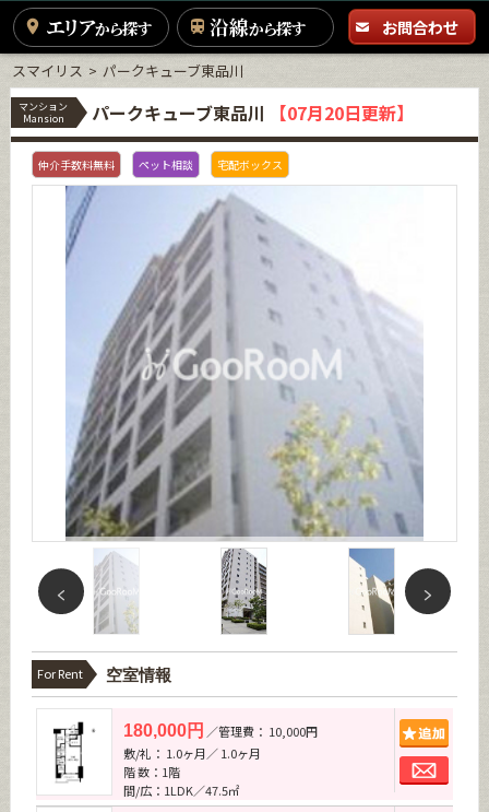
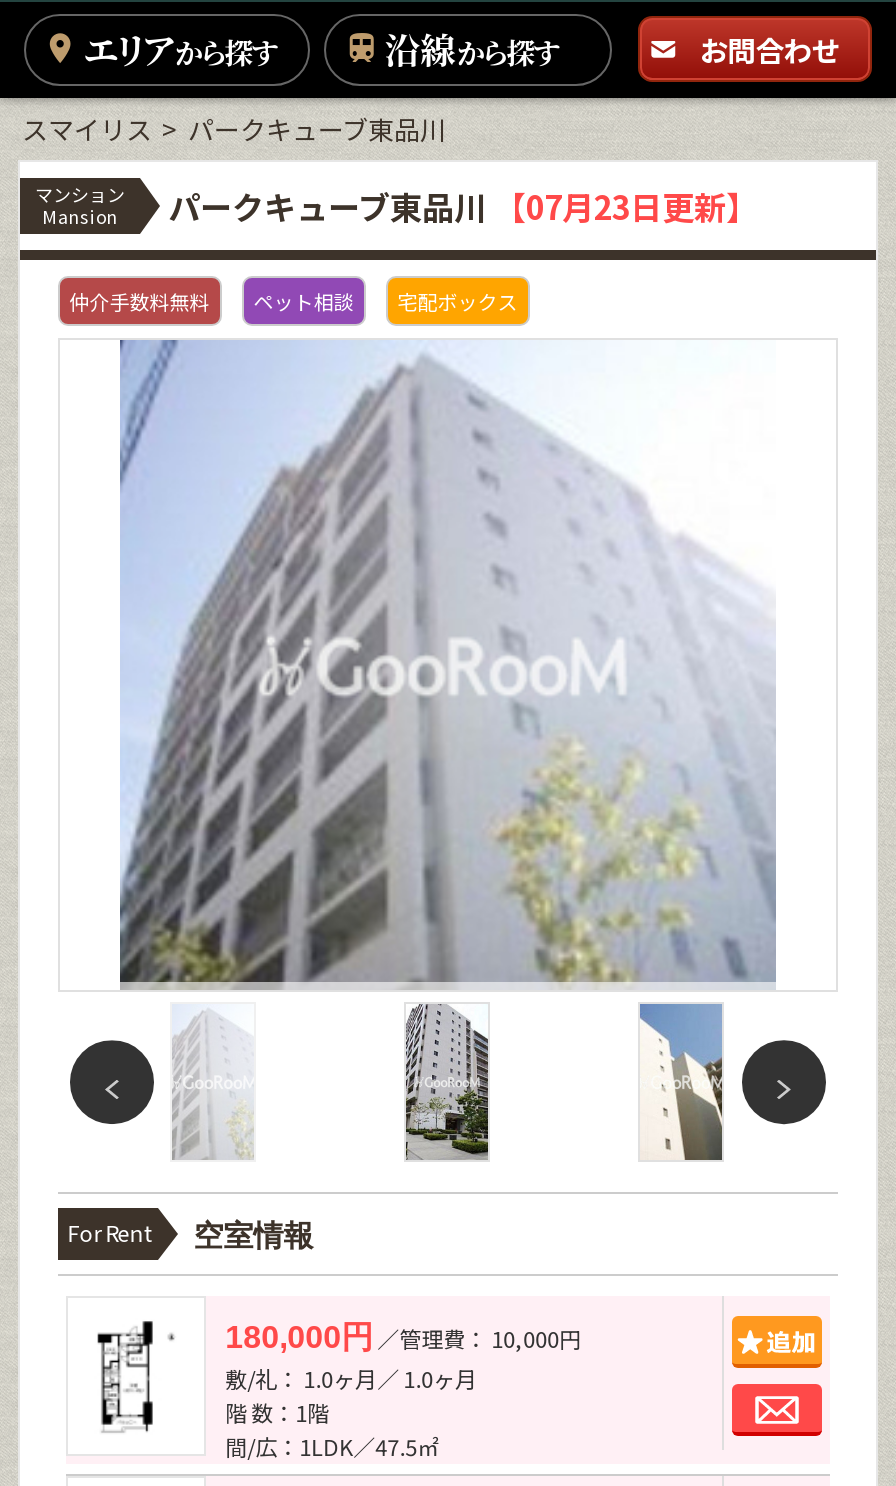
[92,100,414,126] パークキューブ東品川【07月20日更新】 -> [168,183,758,231] パークキューブ東品川【07月23日更新】

